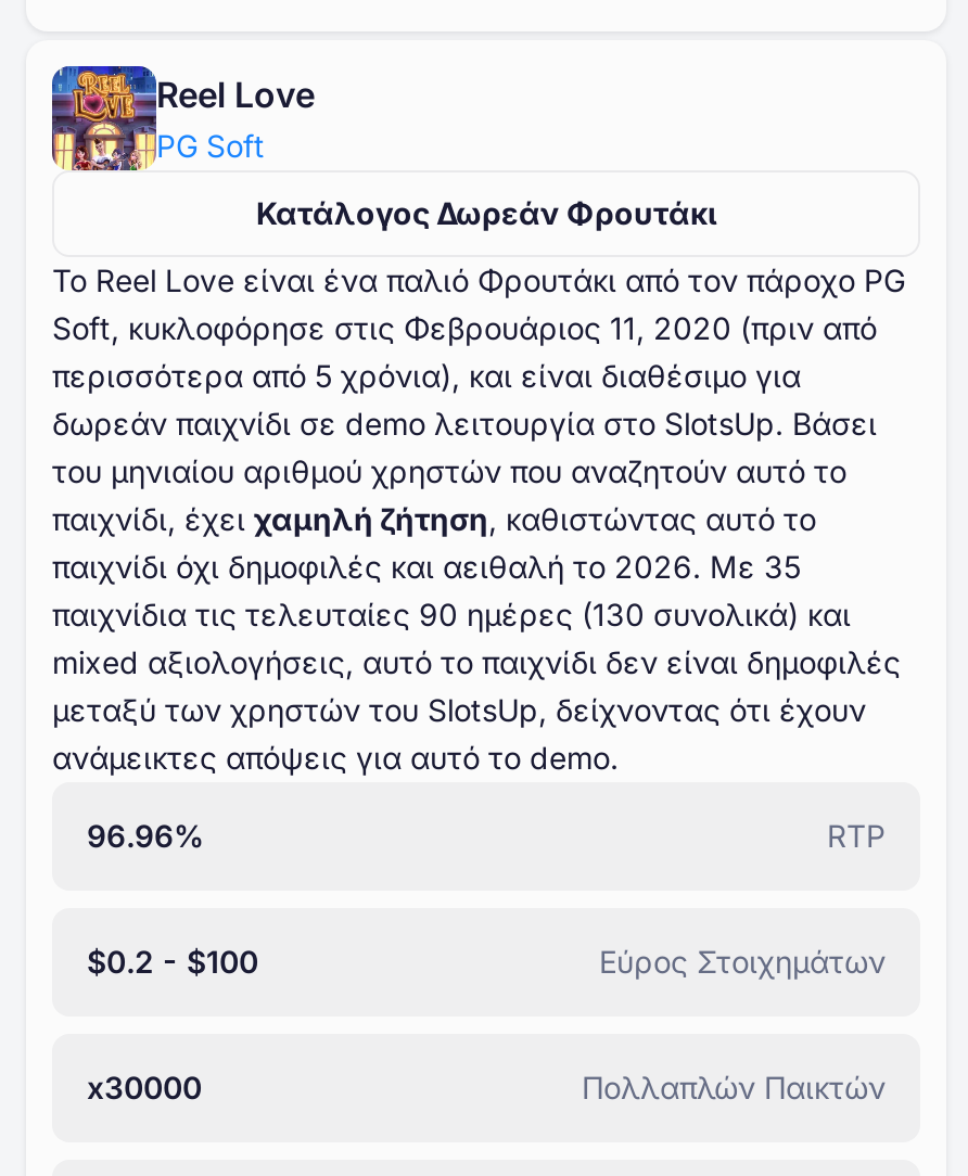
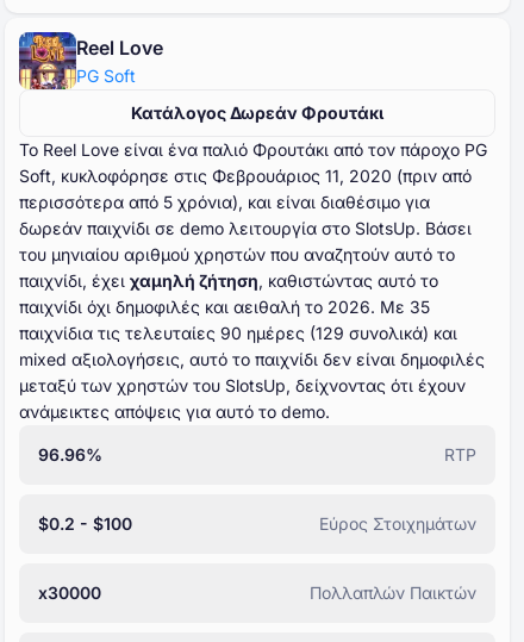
[52,596,851,632] παιχνίδια τις τελευταίες 90 ημέρες (130 συνολικά) και -> [19,323,457,343] παιχνίδια τις τελευταίες 90 ημέρες (129 συνολικά) και

